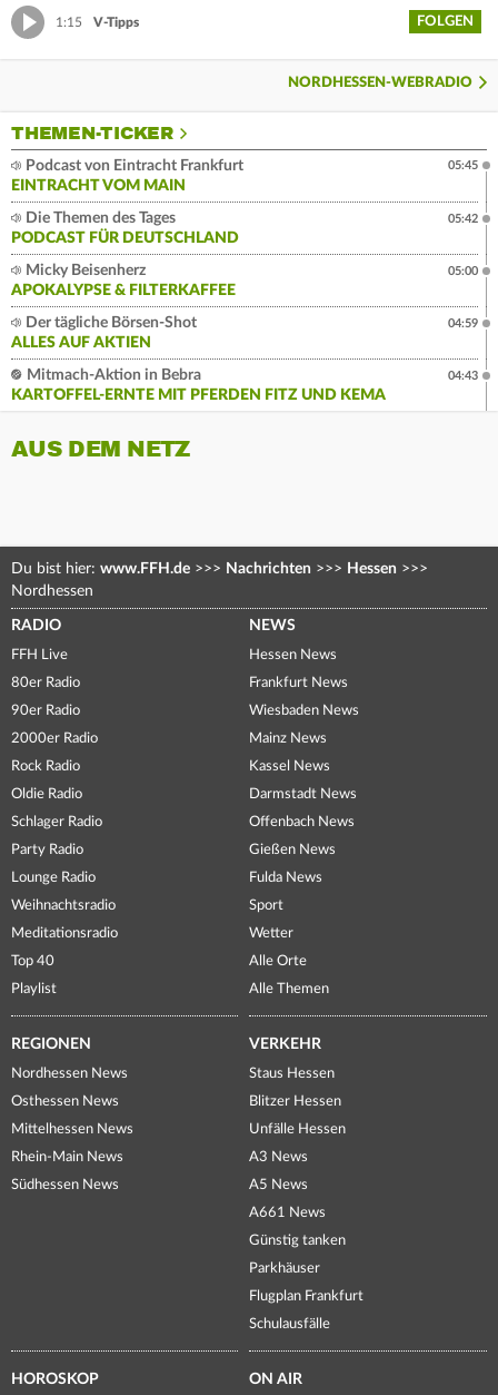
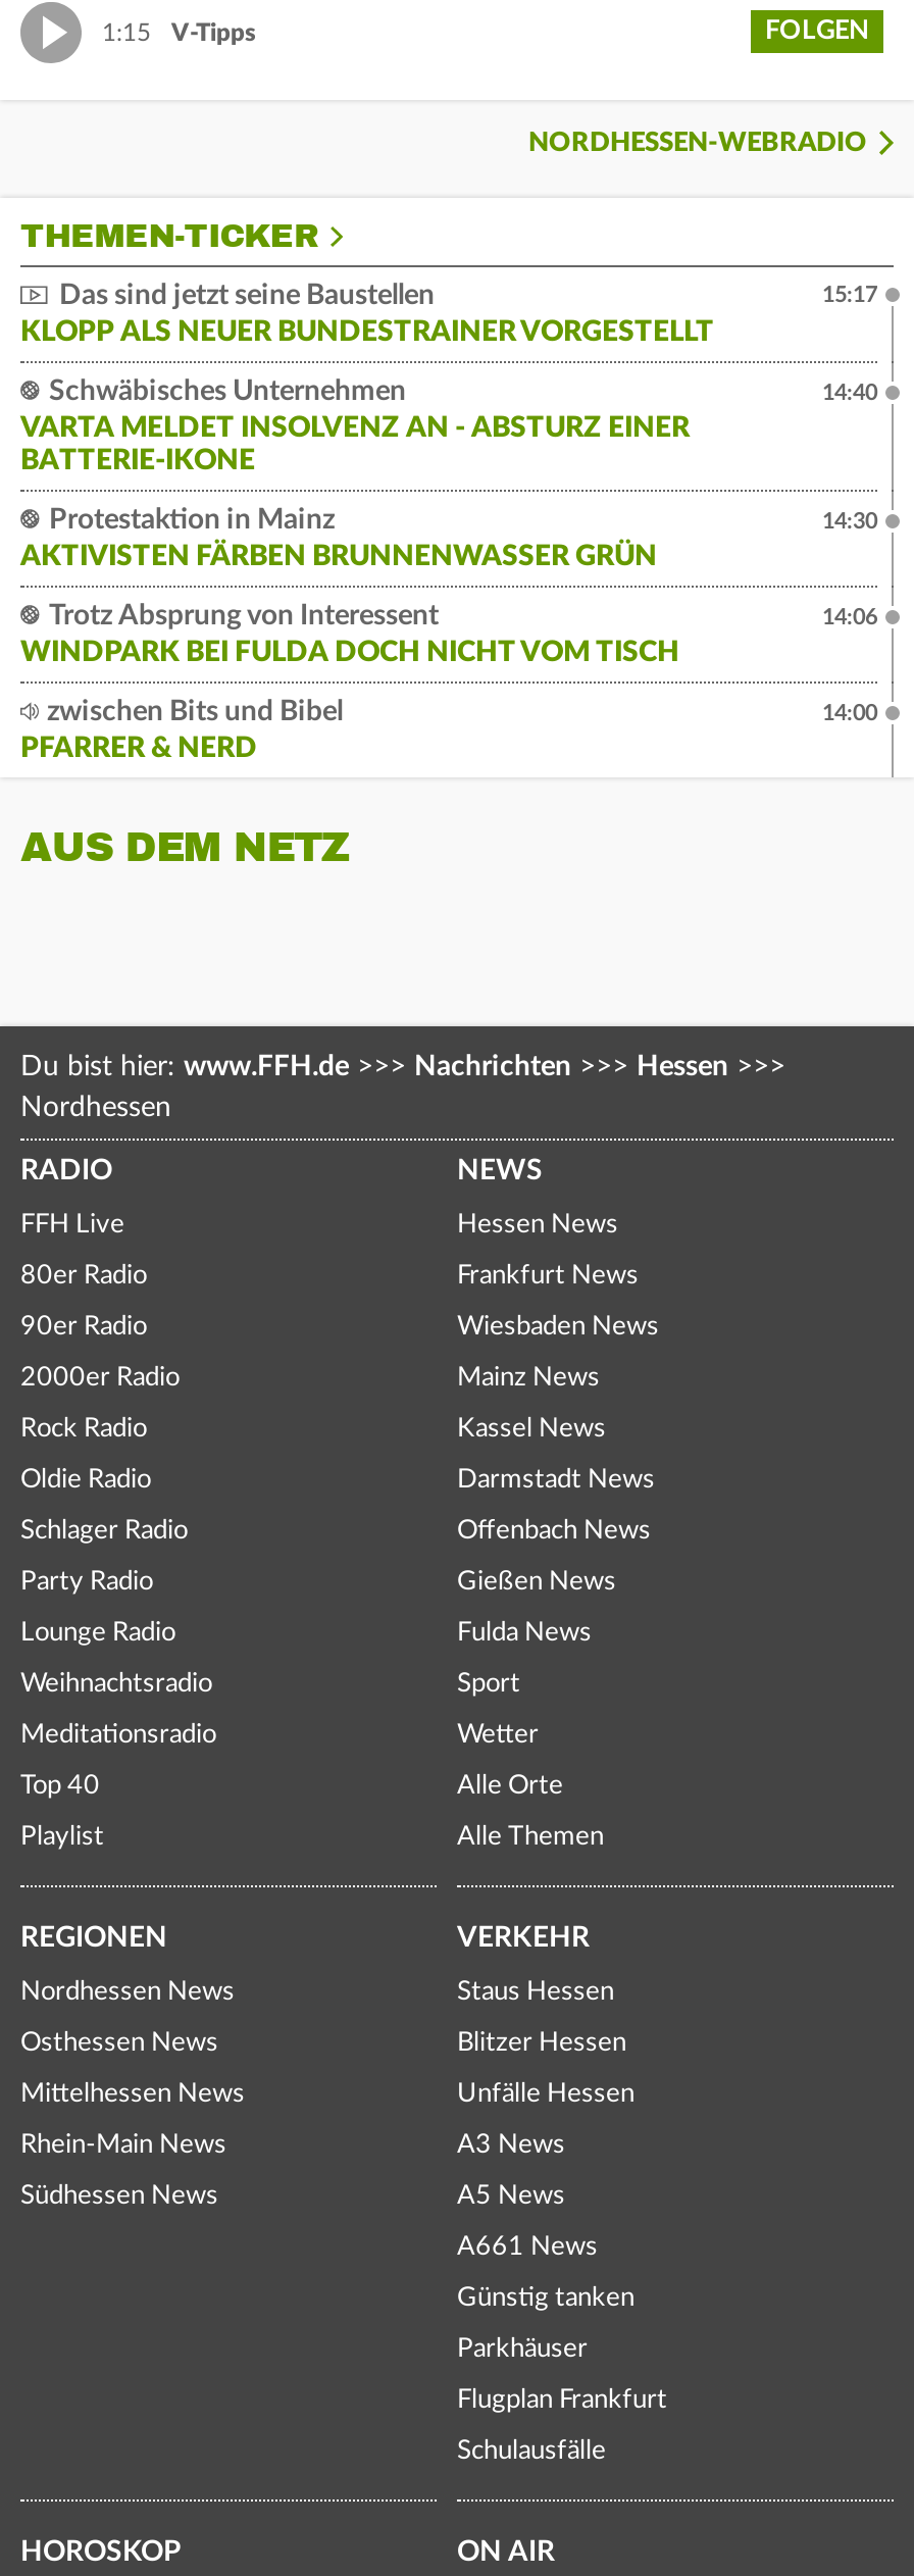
[11,158,243,194] Podcast von Eintracht Frankfurt | EINTRACHT VOM MAIN -> [20,282,714,347] Das sind jetzt seine Baustellen | KLOPP ALS NEUER BUNDESTRAINER VORGESTELLT
[448,159,478,172] 05:45 -> [822,284,877,306] 15:17
[11,211,239,246] Die Themen des Tages | PODCAST FÜR DEUTSCHLAND -> [20,378,690,476] Schwäbisches Unternehmen | VARTA MELDET INSOLVENZ AN - ABSTURZ EINER | BATTERIE-IKONE
[448,213,478,225] 05:42 -> [822,382,877,404] 14:40
[11,263,236,299] Micky Beisenherz | APOKALYPSE & FILTERKAFFEE -> [20,506,657,572] Protestaktion in Mainz | AKTIVISTEN FÄRBEN BRUNNENWASSER GRÜN
[448,265,478,277] 05:00 -> [822,511,877,533] 14:30
[11,315,197,351] Der tägliche Börsen-Shot | ALLES AUF AKTIEN -> [20,602,679,668] Trotz Absprung von Interessent | WINDPARK BEI FULDA DOCH NICHT VOM TISCH
[448,318,478,330] 04:59 -> [822,606,877,629] 14:06
[11,368,386,403] Mitmach-Aktion in Bebra | KARTOFFEL-ERNTE MIT PFERDEN FITZ UND KEMA -> [20,698,343,764] zwischen Bits und Bibel | PFARRER & NERD
[448,370,478,382] 04:43 -> [822,702,877,725] 14:00

